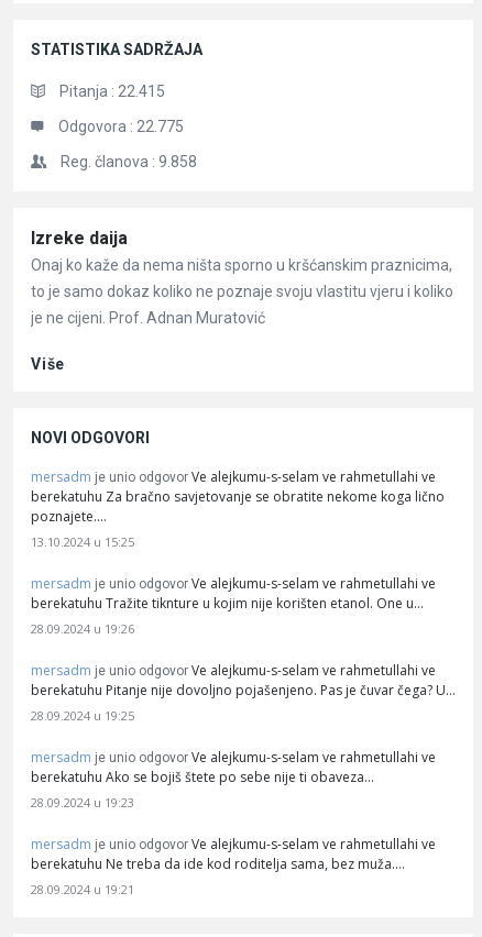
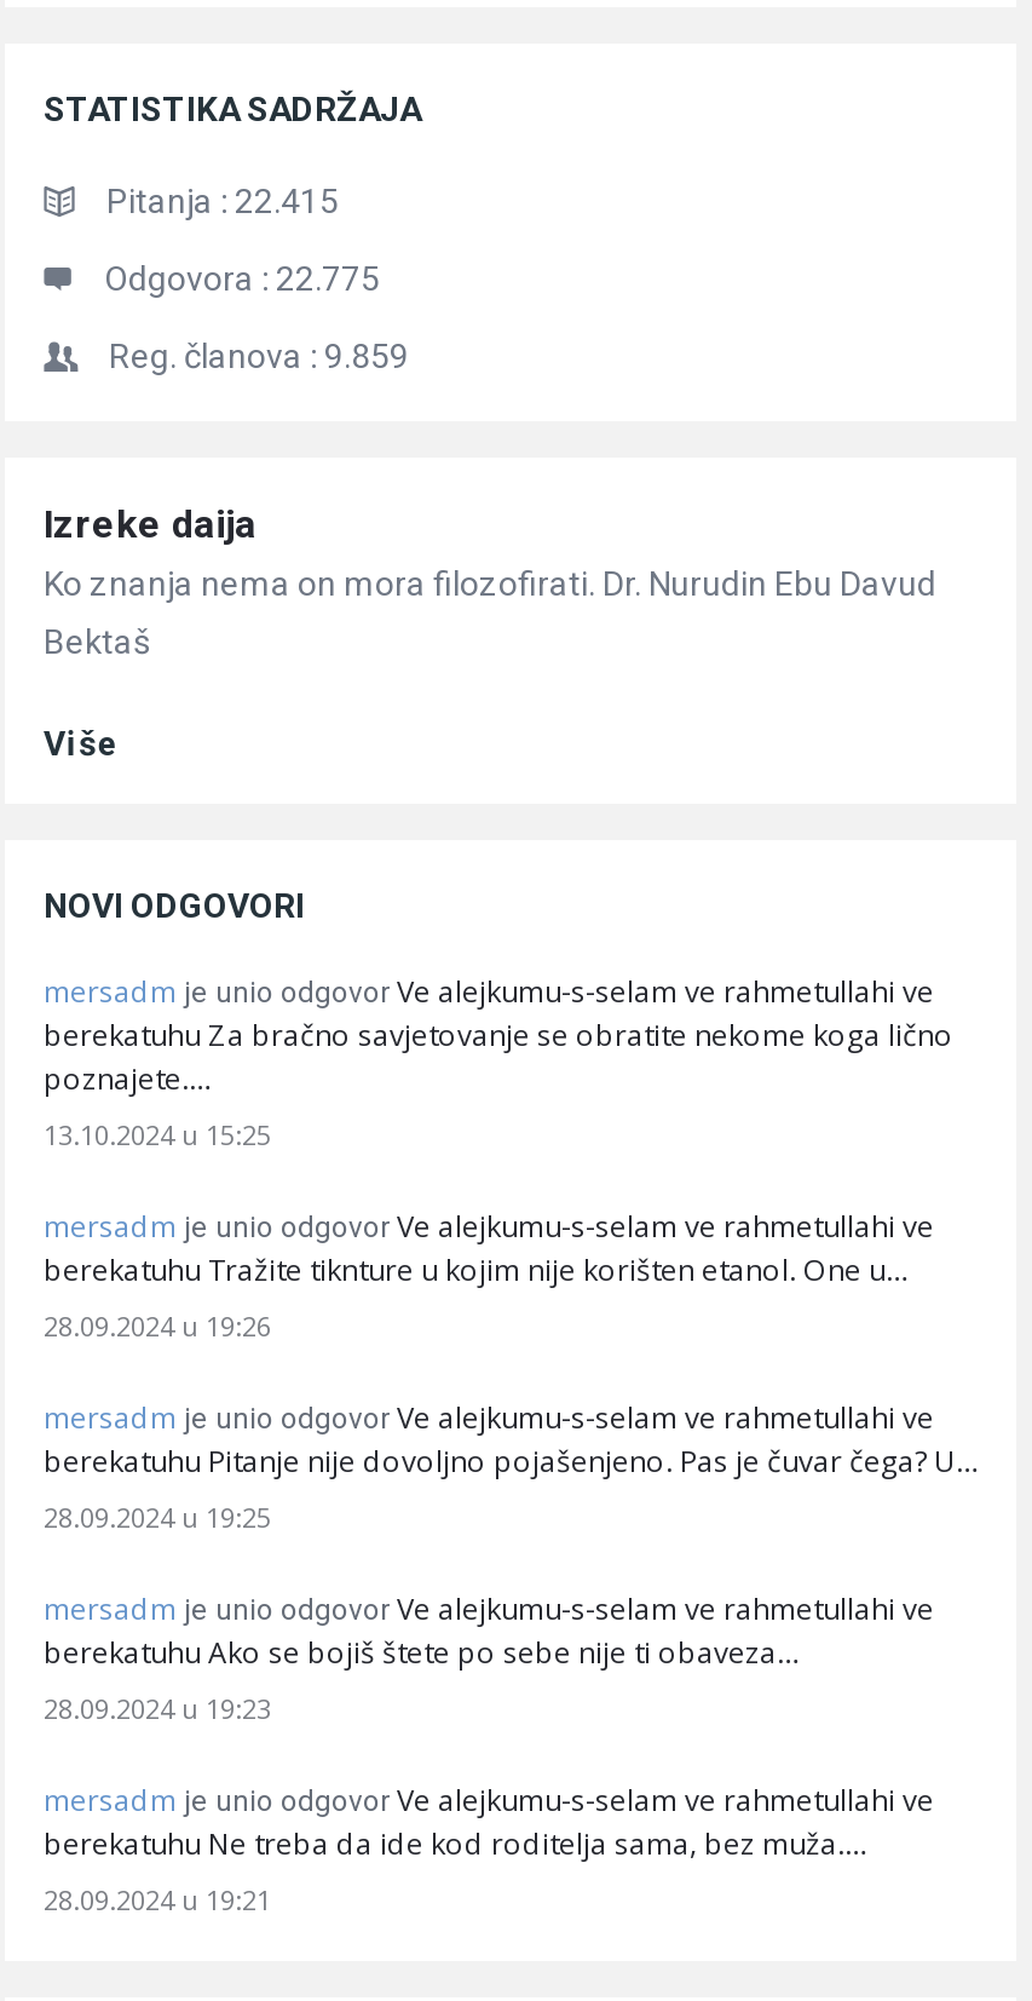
[61,153,197,170] Reg. članova : 9.858 -> [109,335,409,374] Reg. članova : 9.859
[31,256,453,327] Onaj ko kaže da nema ništa sporno u kršćanskim praznicima, | to je samo dokaz koliko ne poznaje svoju vlastitu vjeru i koliko | je ne cijeni. Prof. Adnan Muratović -> [44,563,936,660] Ko znanja nema on mora filozofirati. Dr. Nurudin Ebu Davud | Bektaš

